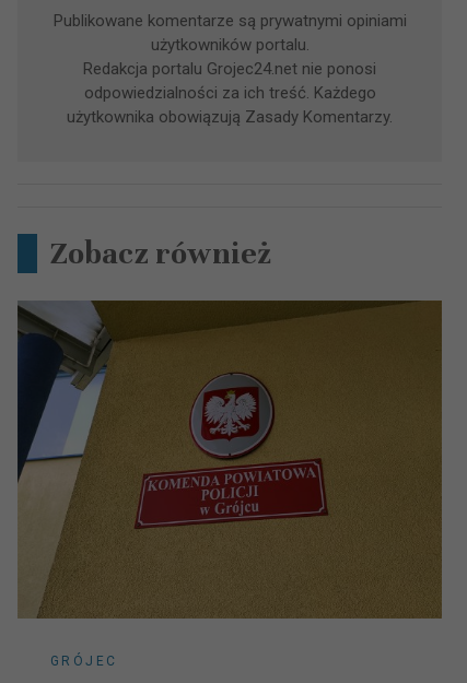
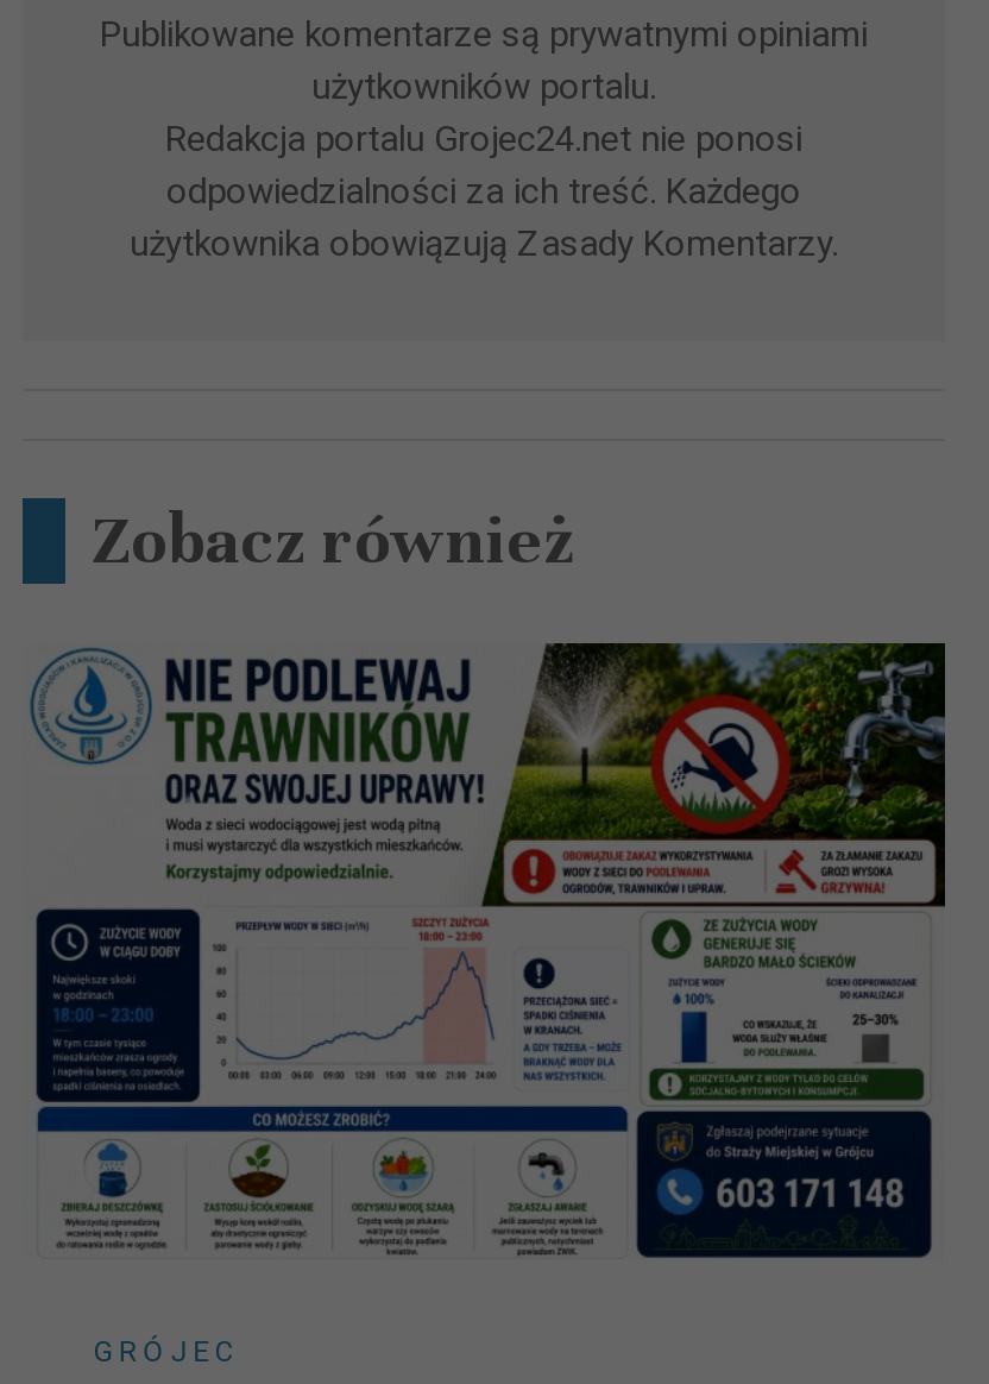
[16,299,443,620] [image] -> [23,641,947,1259] [image]

